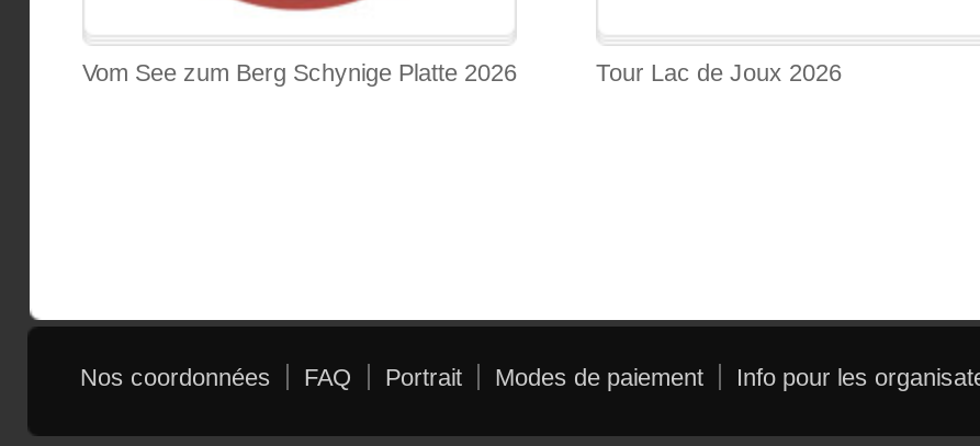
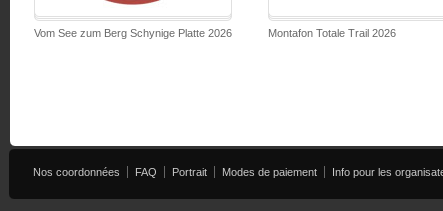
[596,59,842,85] Tour Lac de Joux 2026 -> [268,27,396,39] Montafon Totale Trail 2026

